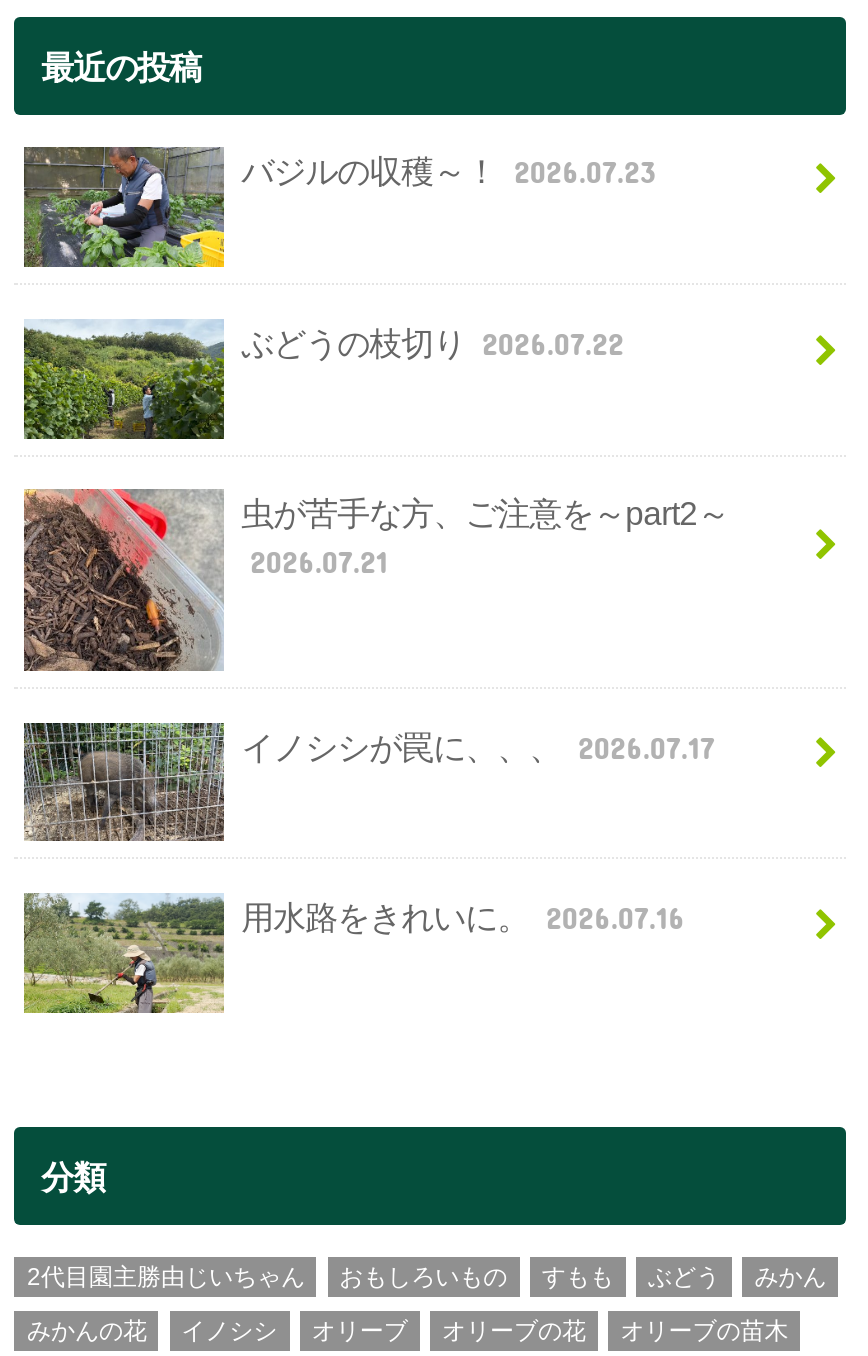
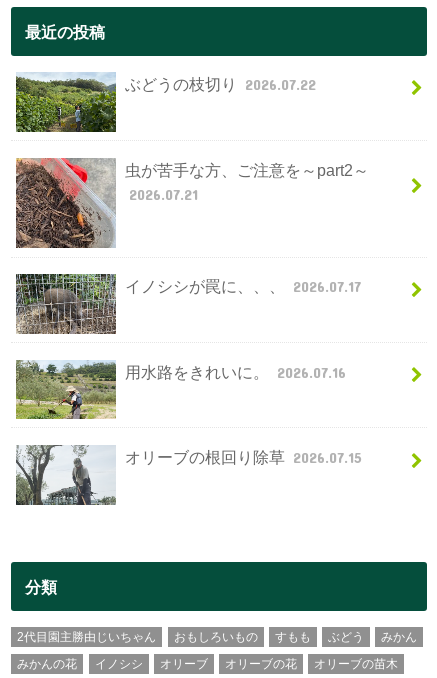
[22,145,656,269] [image] | バジルの収穫～！ 2026.07.23 -> none
moved [20,319,729,935] -> [14,73,369,380]: [image] | ぶどうの枝切り 2026.07.22 | 虫が苦手な方、ご注意を～part2～ | 2026.07.21 | イノシシが罠に、、、 2026.07.17 | 用水路をきれいに。 2026.07.16
moved [20,889,230,1017] -> [14,358,119,422]: [image]
none -> [15,444,362,506] [image] | オリーブの根回り除草 2026.07.15

